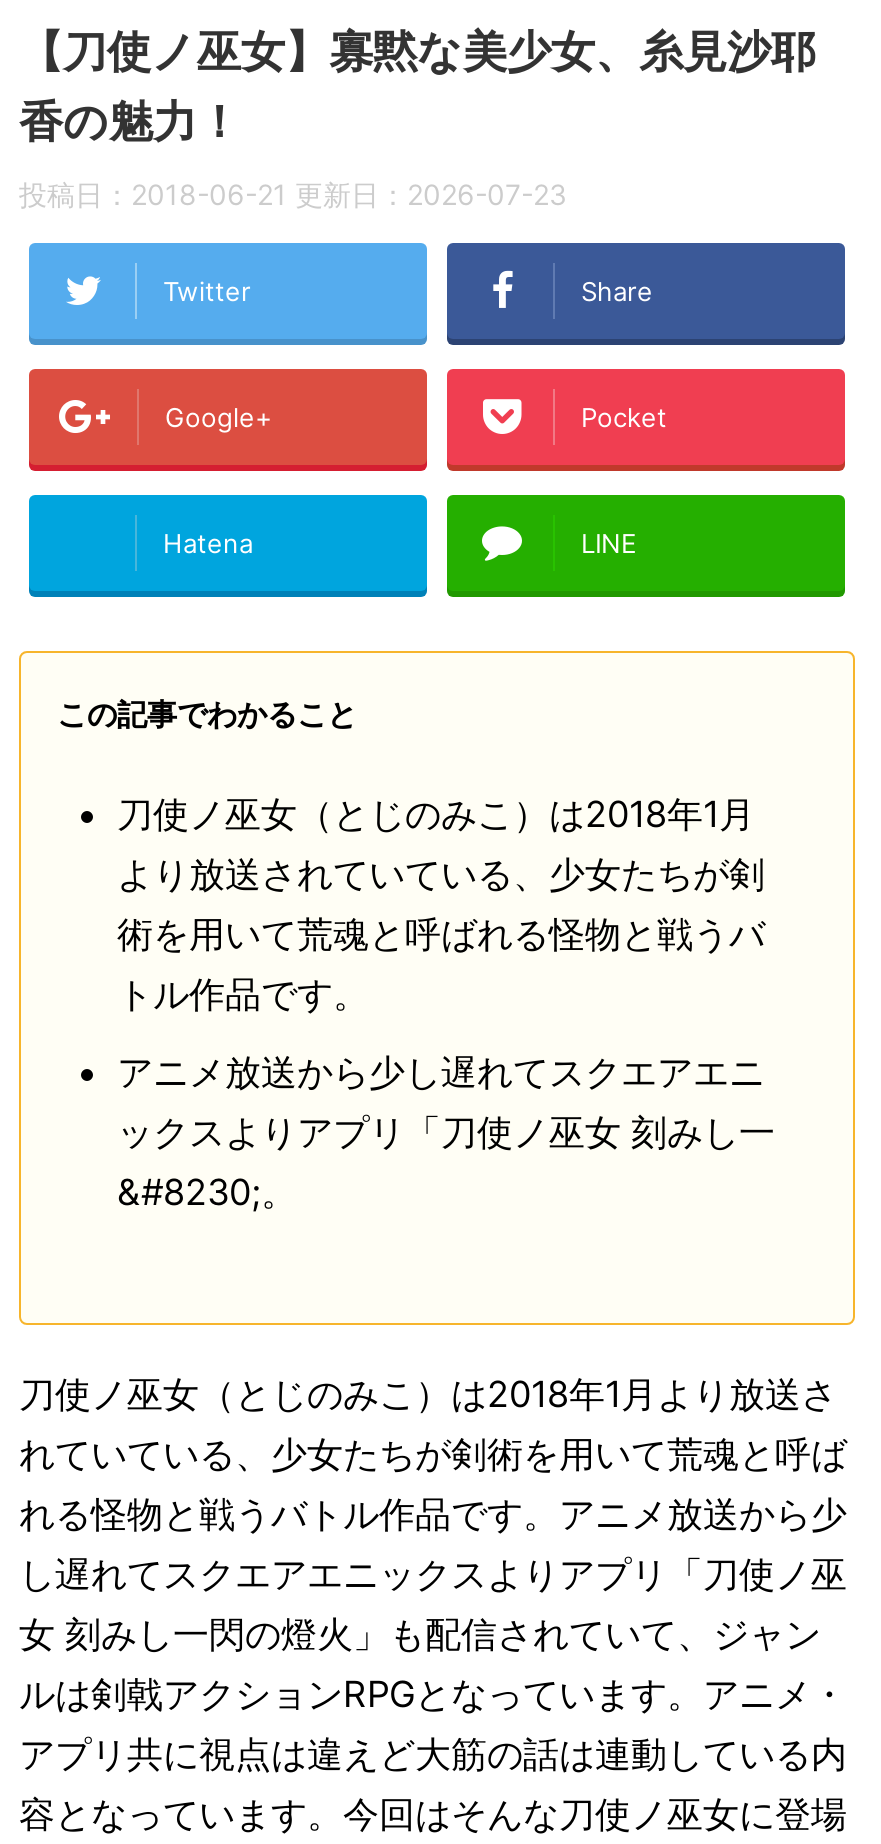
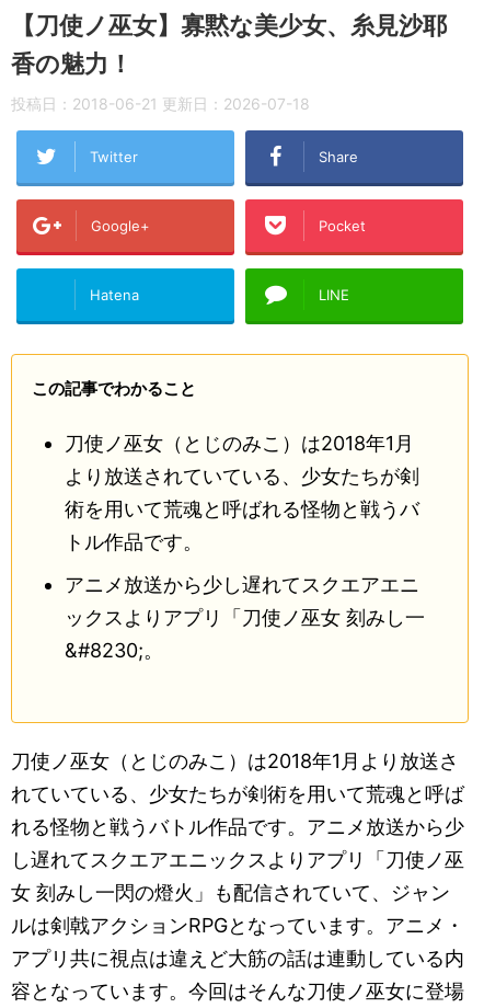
[19,177,567,211] 投稿日：2018-06-21 更新日：2026-07-23 -> [11,94,310,113] 投稿日：2018-06-21 更新日：2026-07-18

